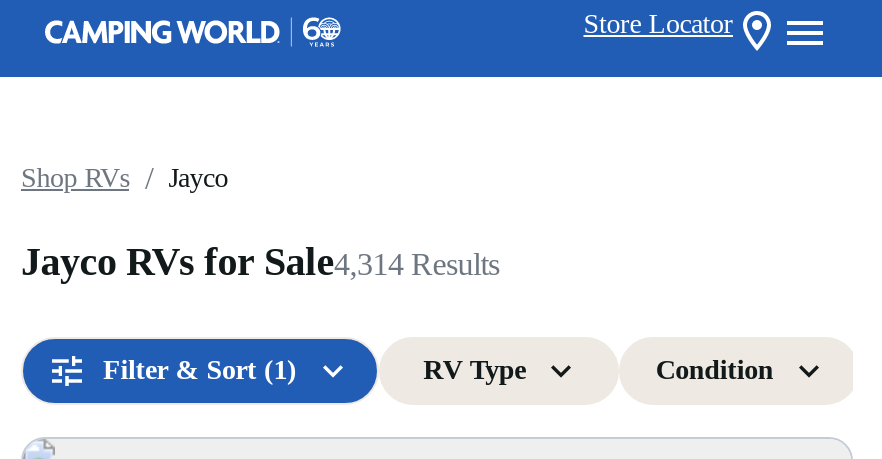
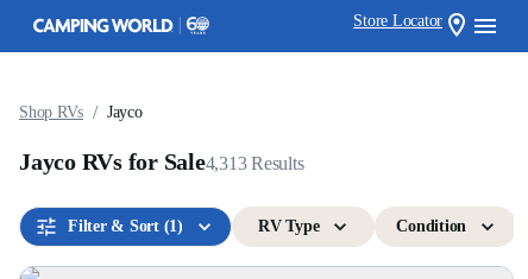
[21,239,499,283] Jayco RVs for Sale4,314 Results -> [19,148,303,175] Jayco RVs for Sale4,313 Results

